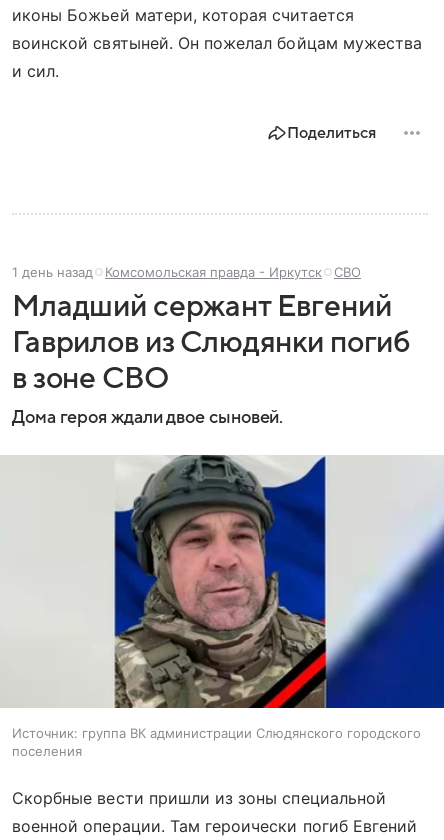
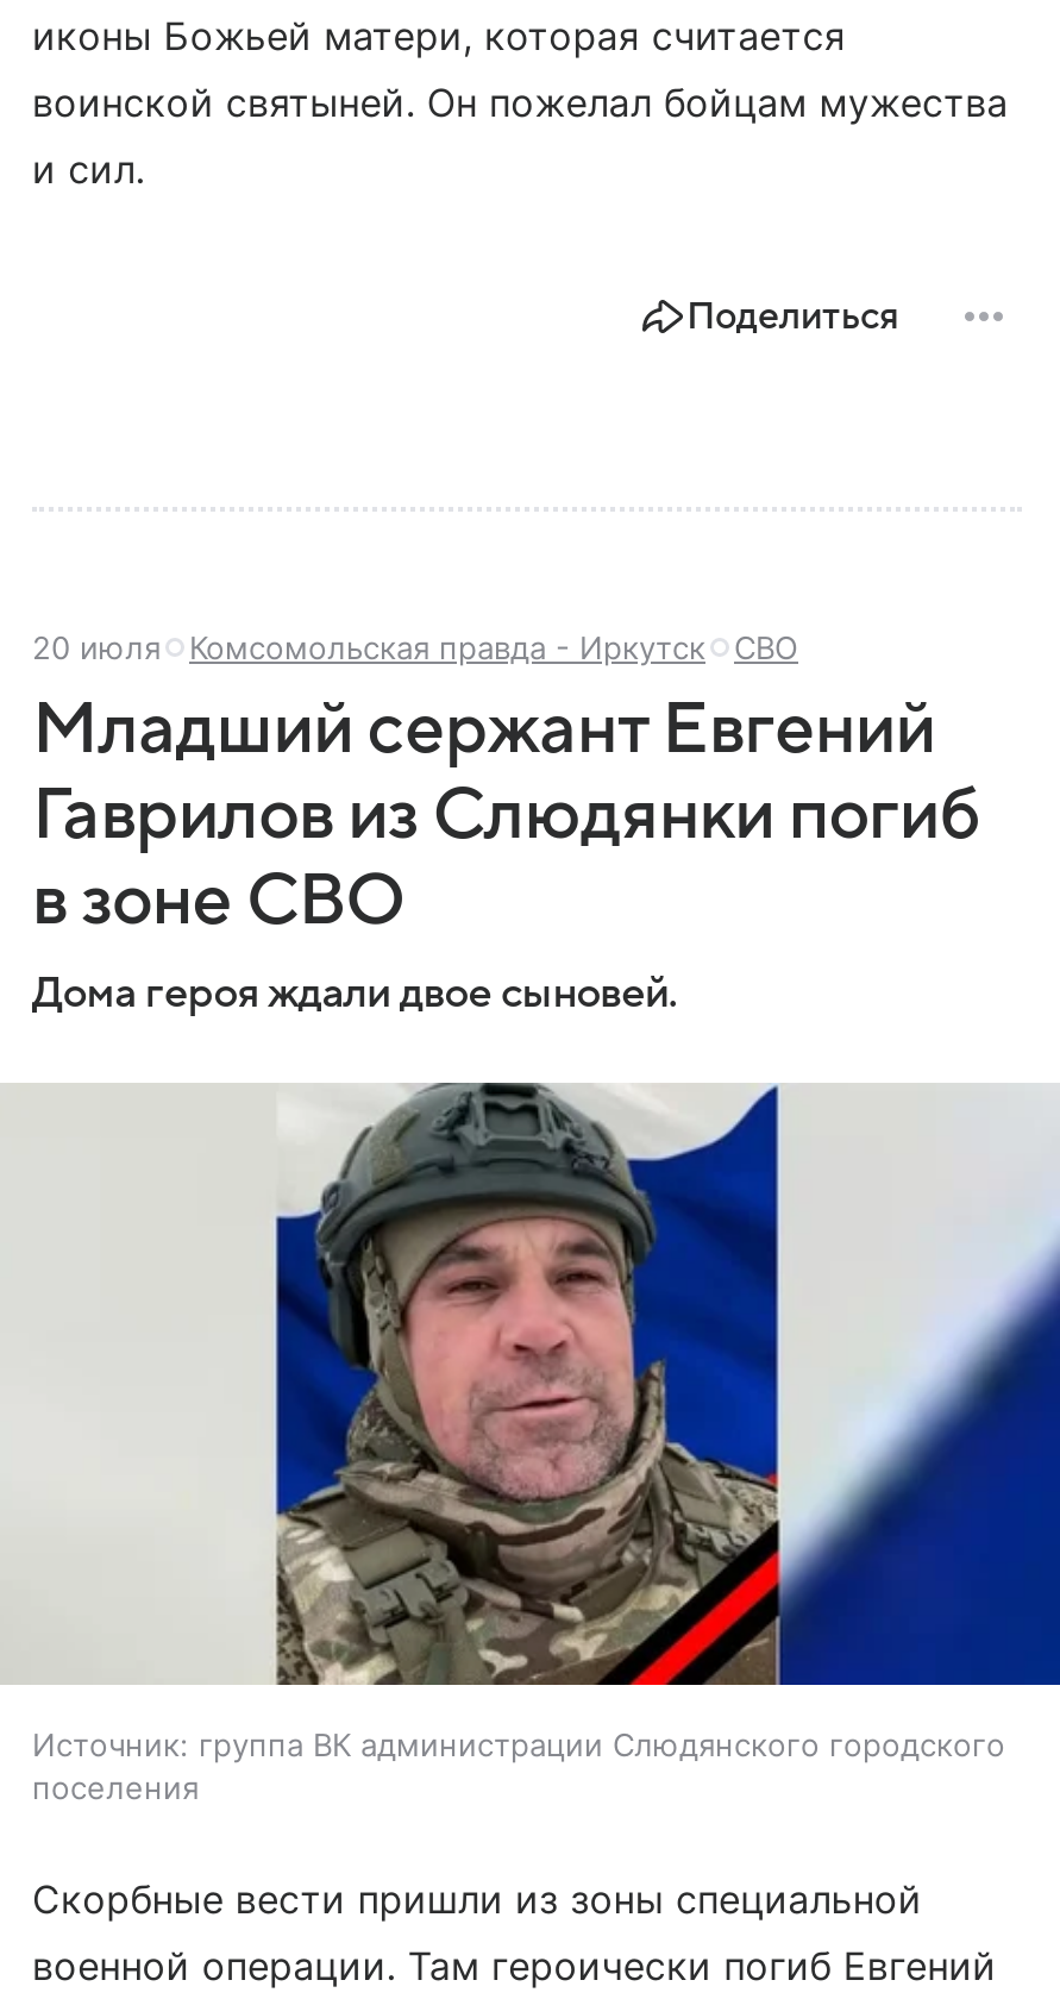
[12,264,361,280] 1 день назад Комсомольская правда - Иркутск СВО -> [32,628,798,666] 20 июля Комсомольская правда - Иркутск СВО

